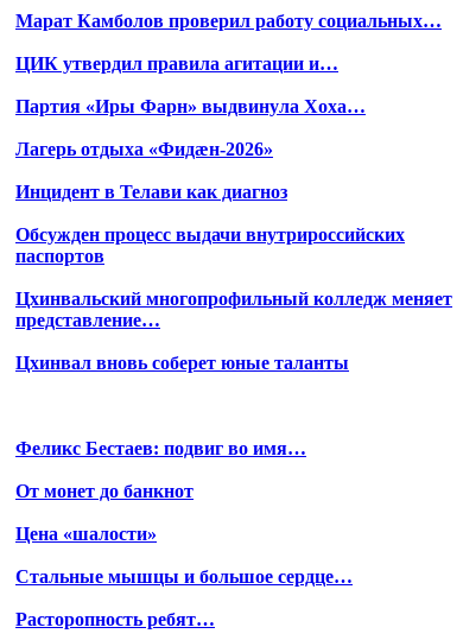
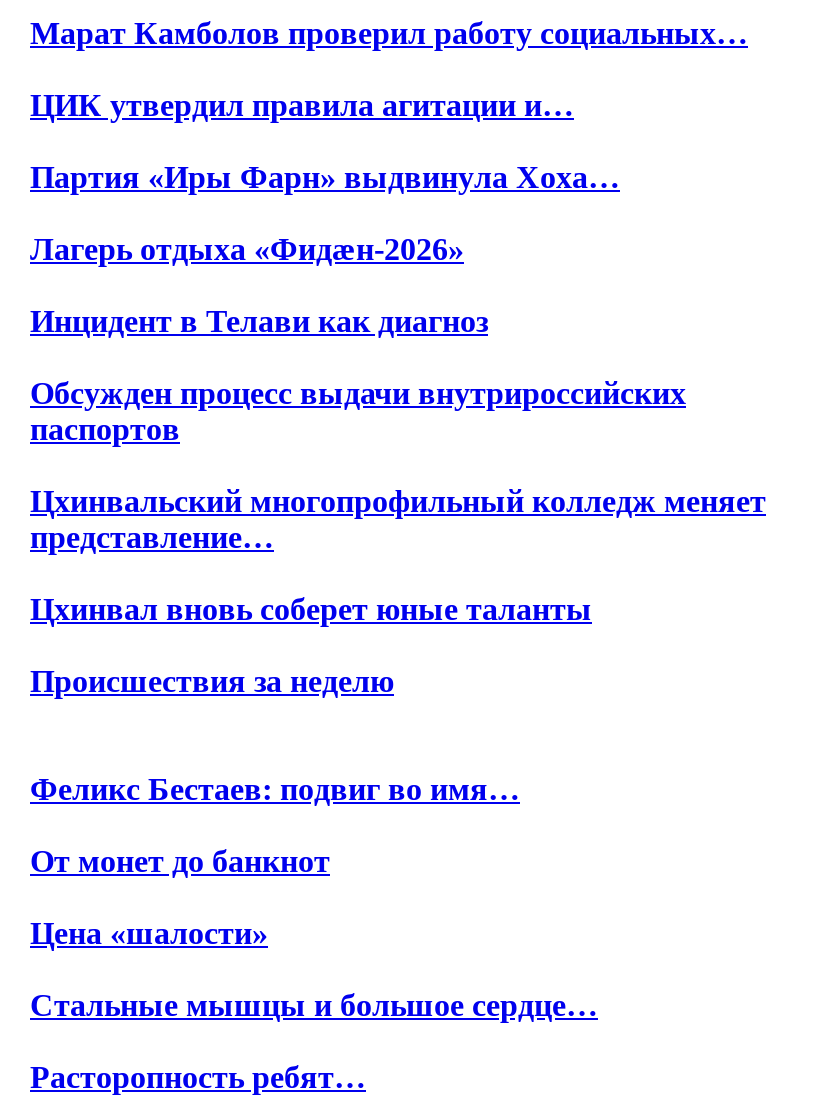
none -> [30,664,394,698] Происшествия за неделю

